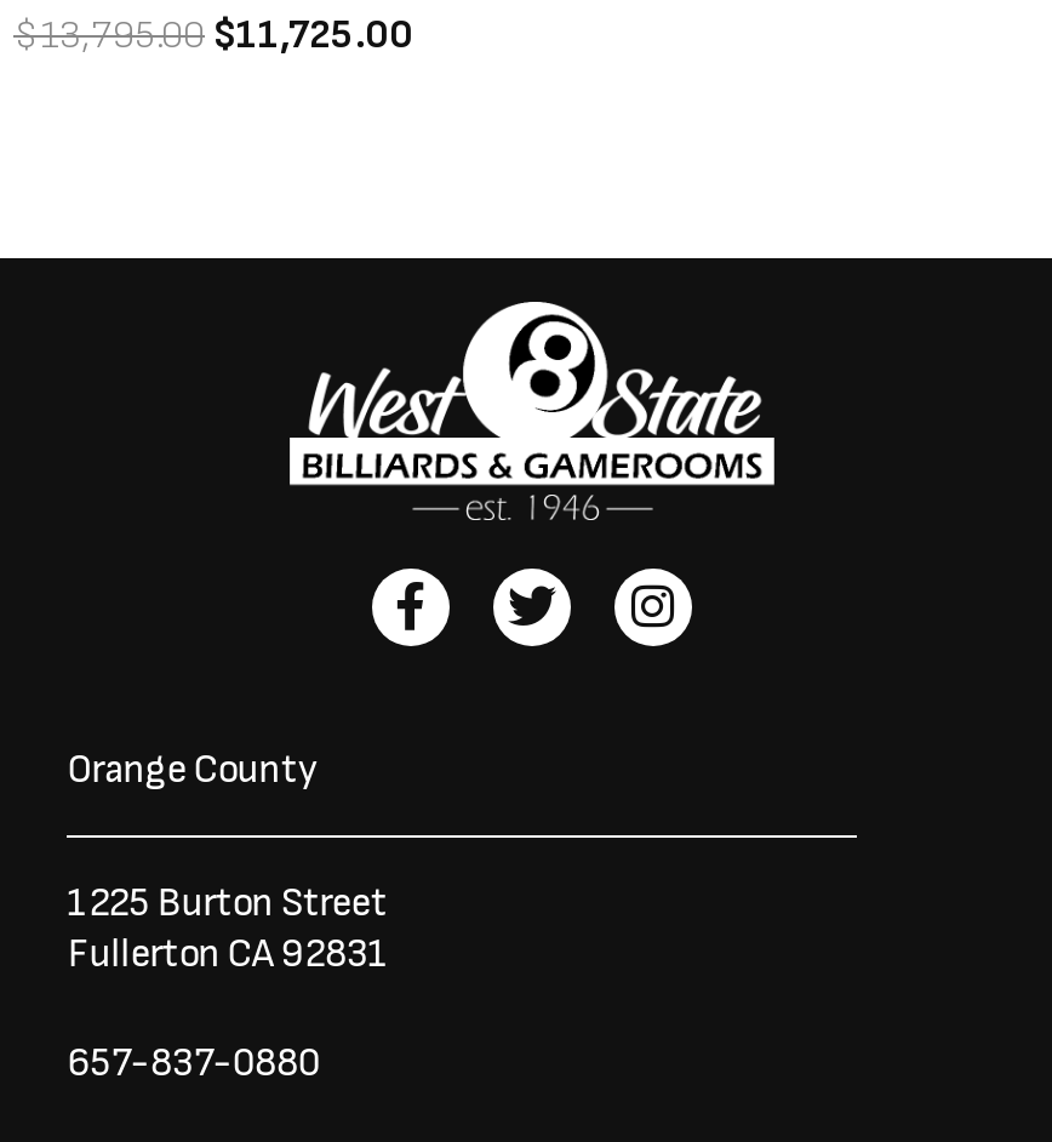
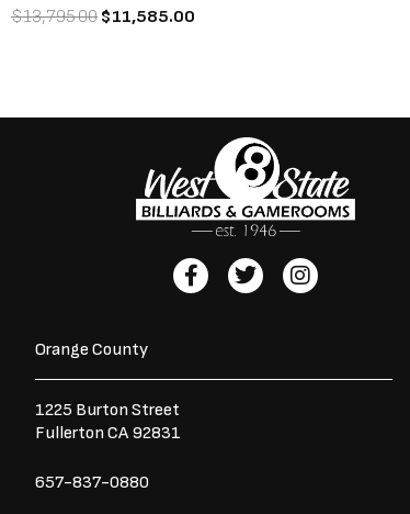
[212,11,413,59] $11,725.00 -> [101,5,195,27] $11,585.00

